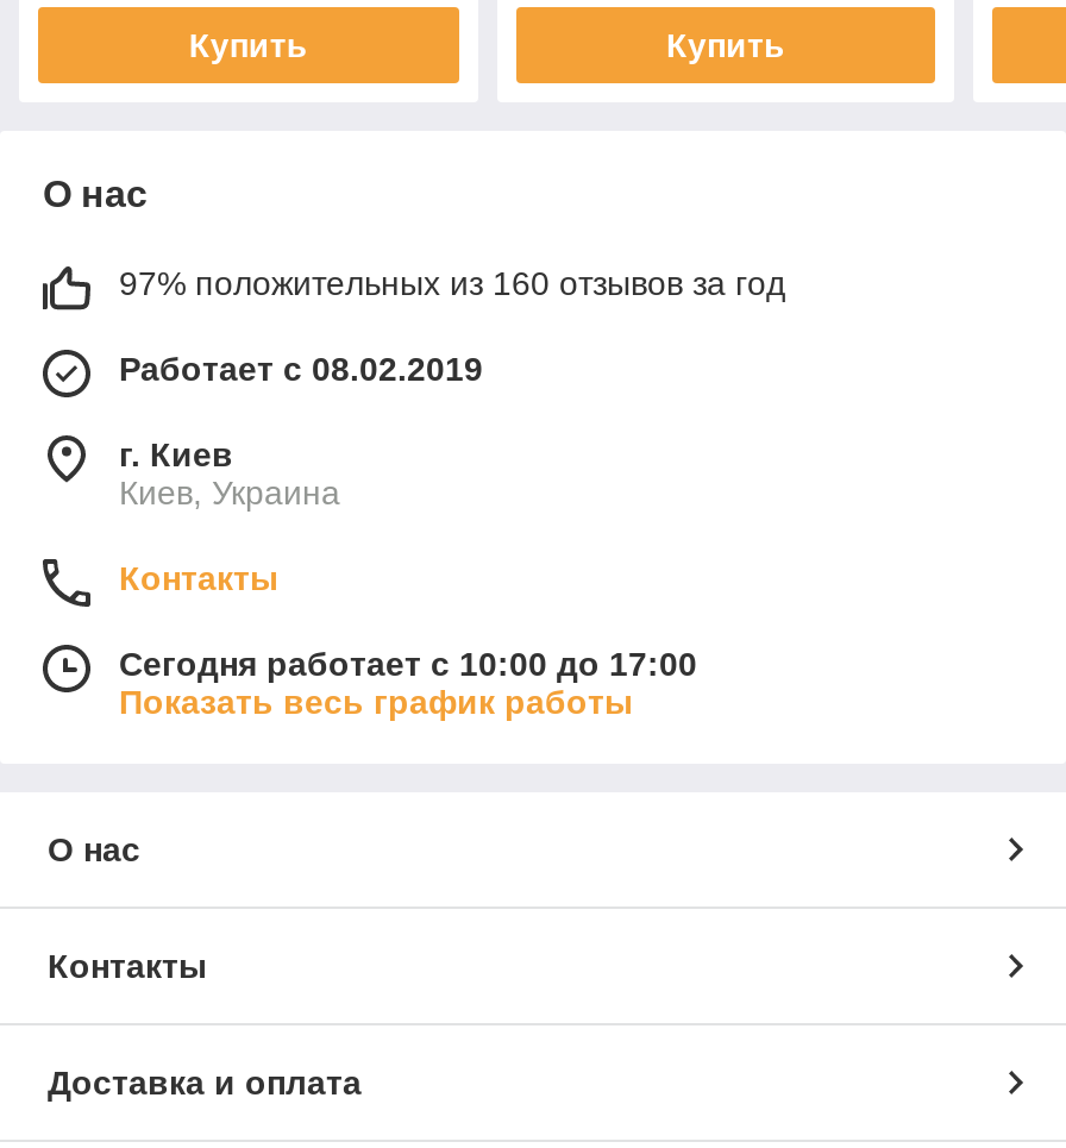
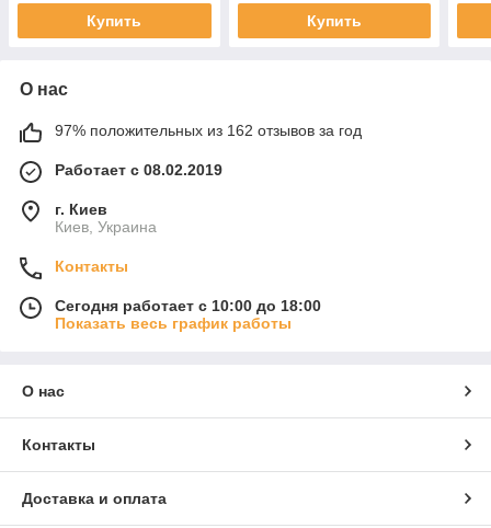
[119,265,785,303] 97% положительных из 160 отзывов за год -> [55,122,362,140] 97% положительных из 162 отзывов за год
[119,646,697,684] Сегодня работает с 10:00 до 17:00 -> [55,297,321,315] Сегодня работает с 10:00 до 18:00

